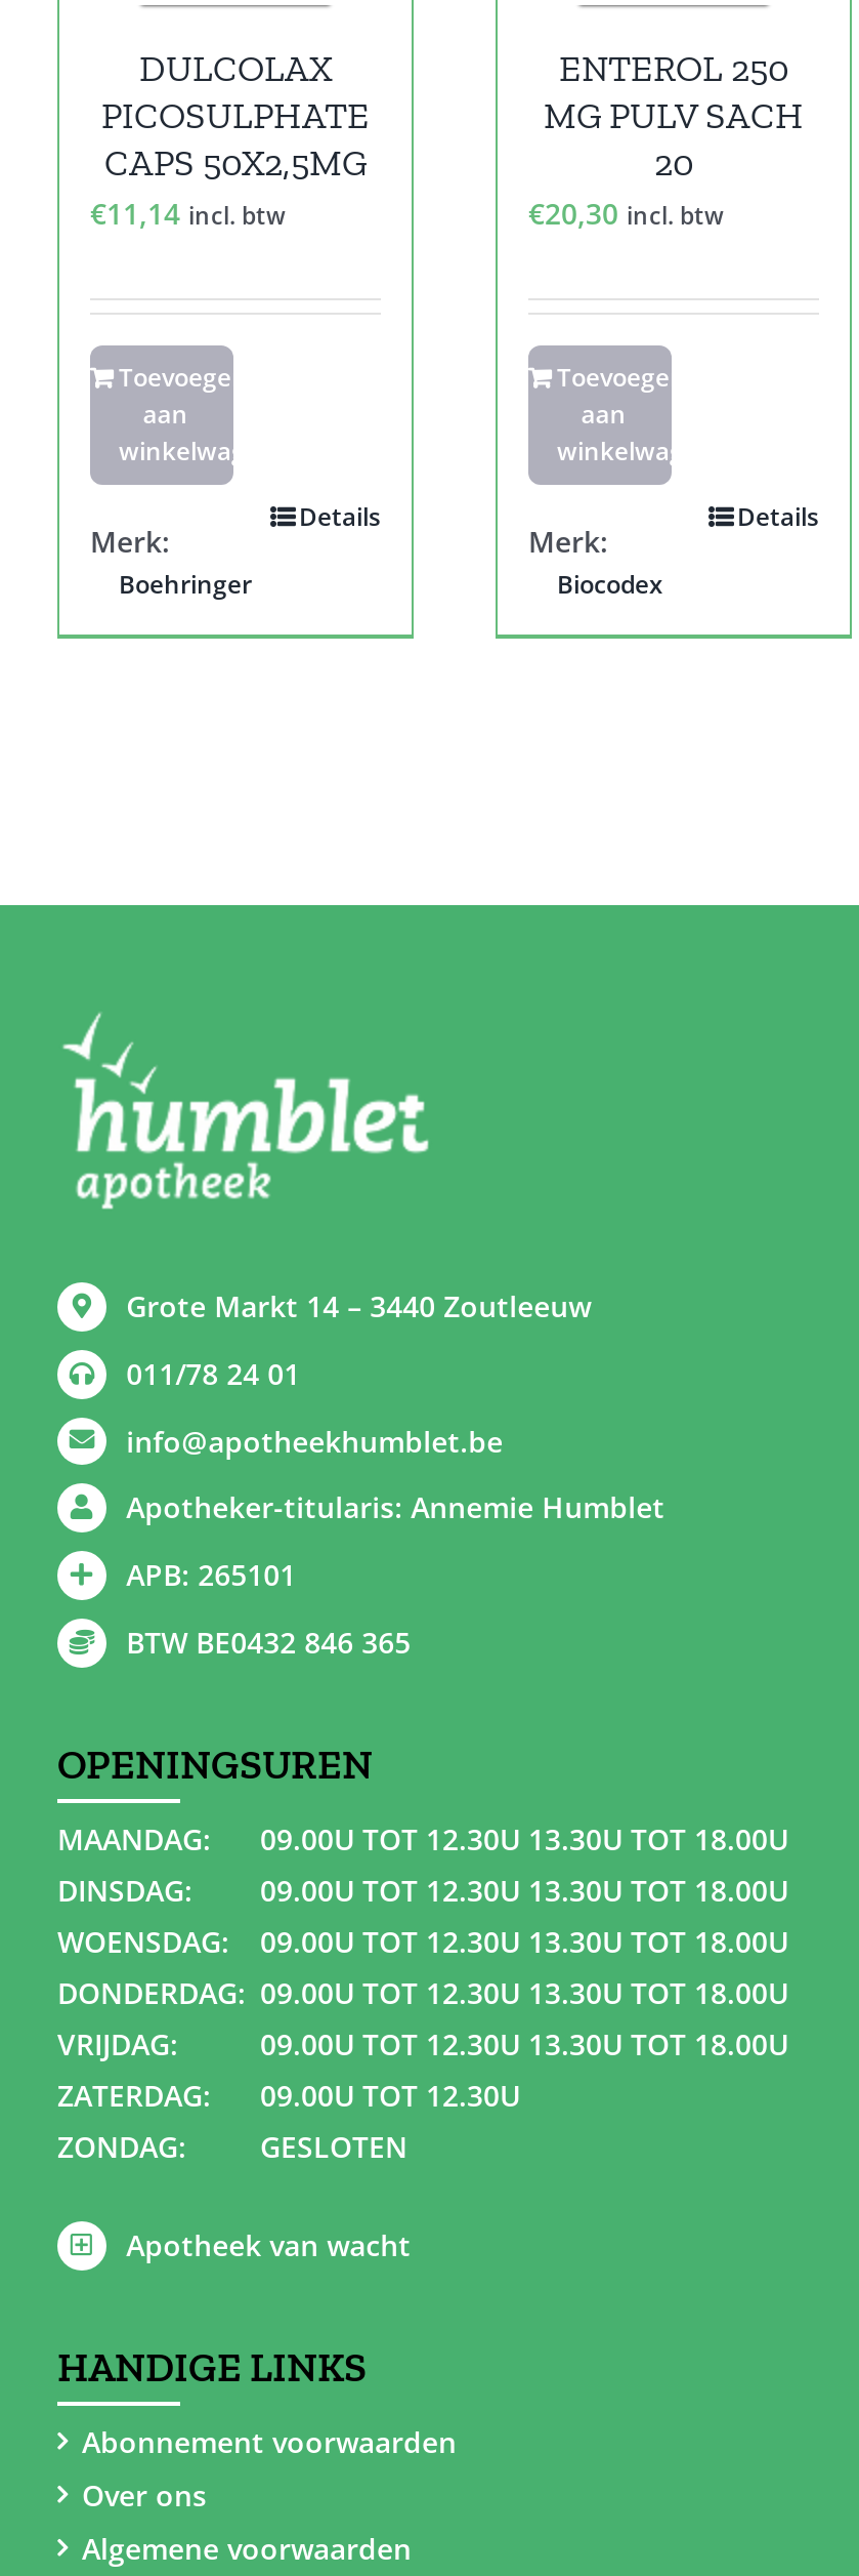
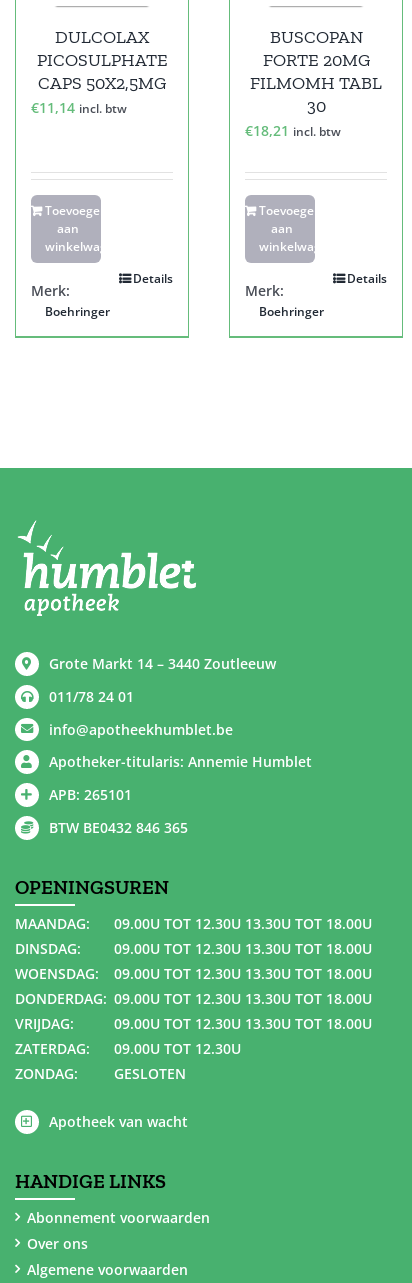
[528,46,804,233] ENTEROL 250 | MG PULV SACH | 20 | €20,30 incl. btw -> [245,26,382,140] BUSCOPAN | FORTE 20MG | FILMOMH TABL | 30 | €18,21 incl. btw
[557,567,663,602] Biocodex -> [259,303,324,320] Boehringer

